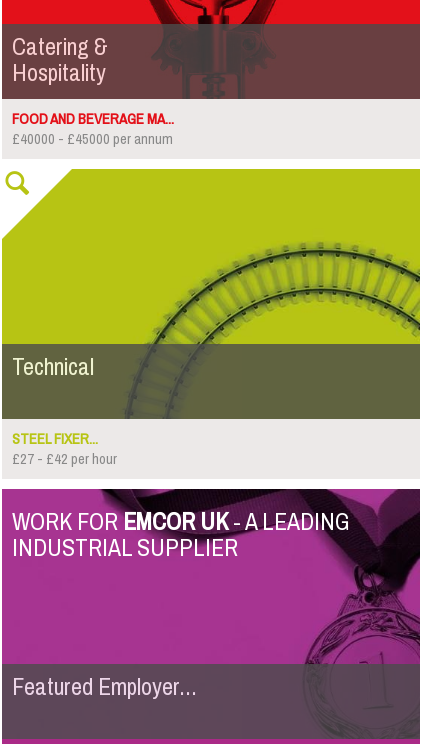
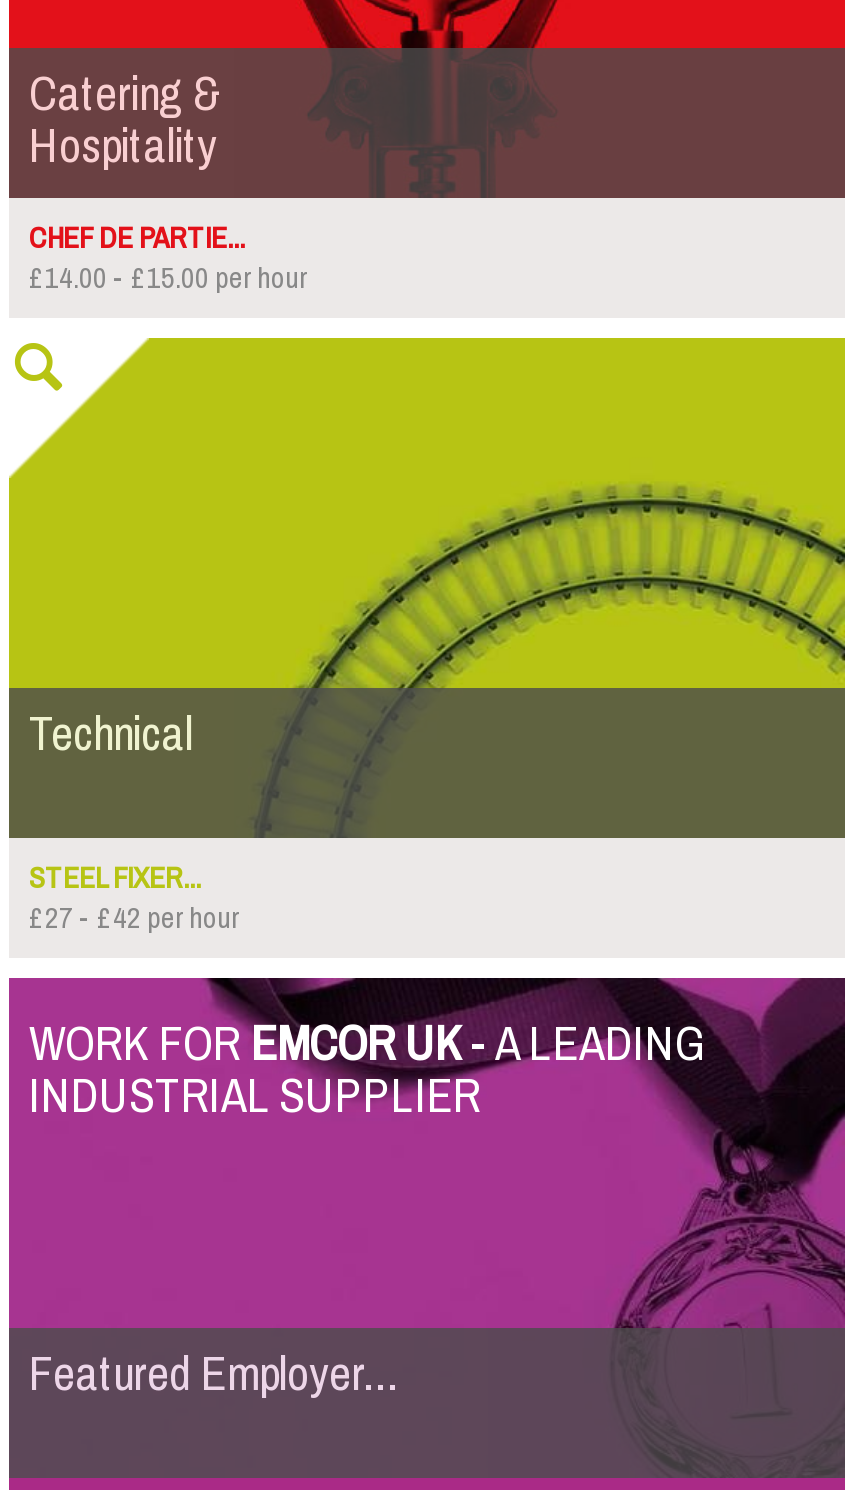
[12,105,174,153] FOOD AND BEVERAGE MA... | £40000 - £45000 per annum -> [29,210,307,306] CHEF DE PARTIE... | £14.00 - £15.00 per hour

